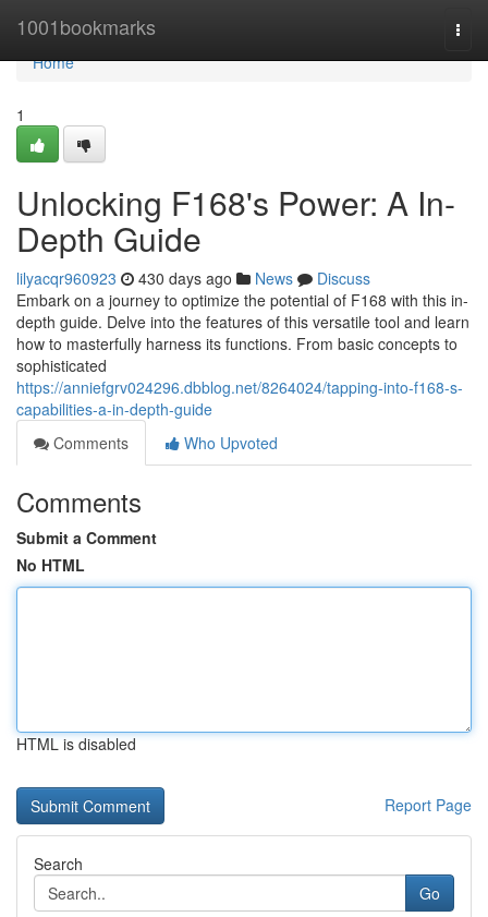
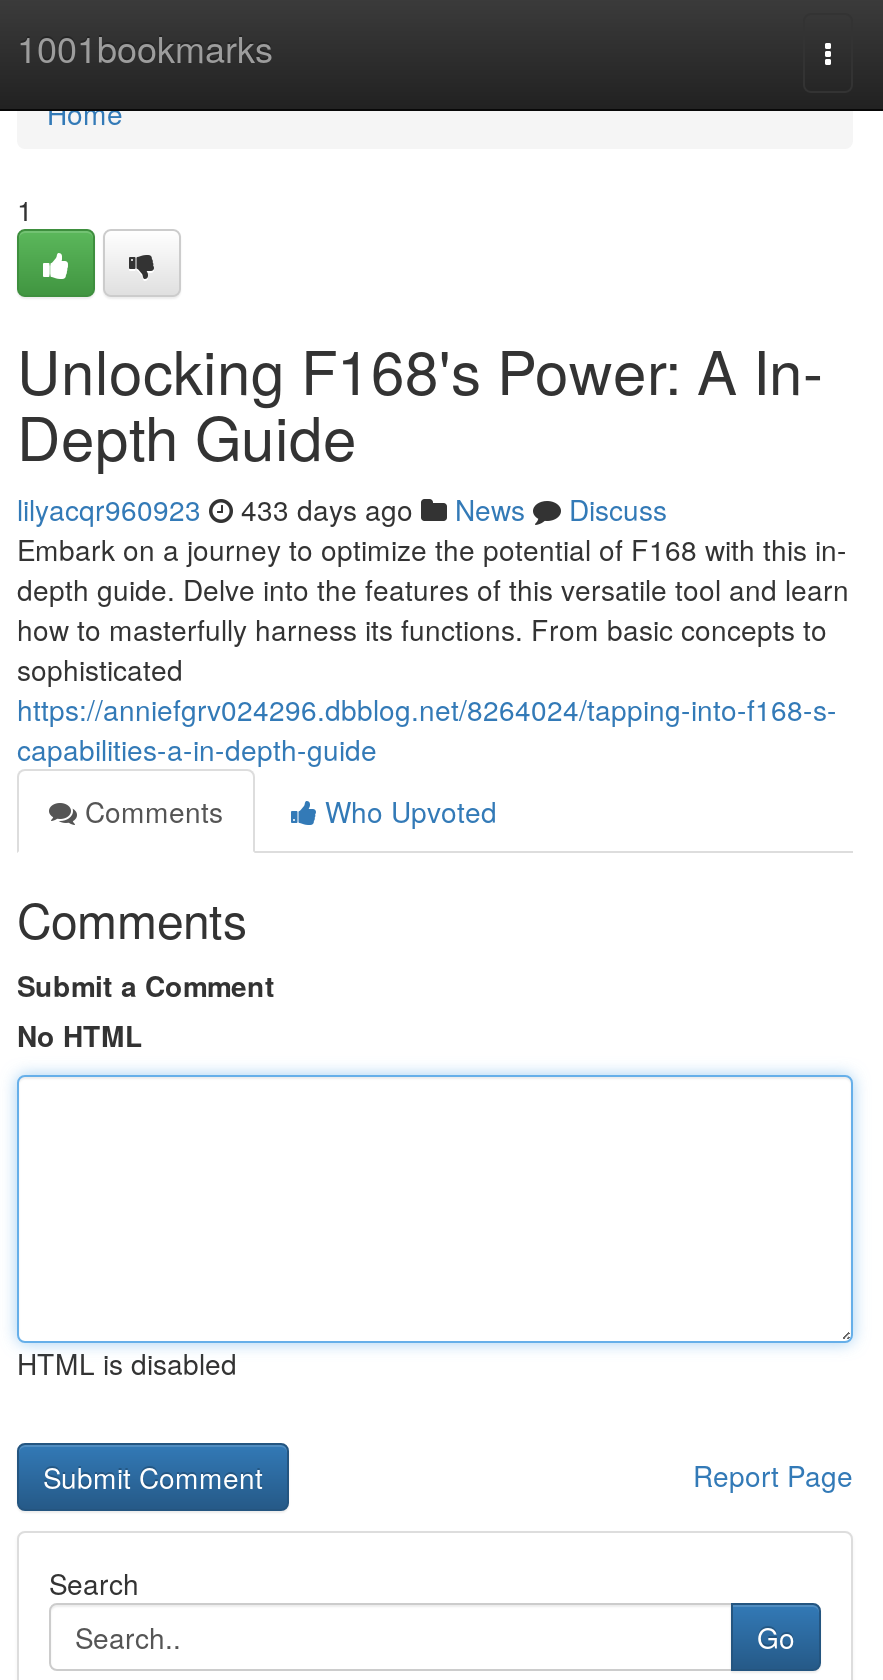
[16,267,370,289] lilyacqr960923 430 days ago News Discuss -> [17,489,667,529] lilyacqr960923 433 days ago News Discuss

